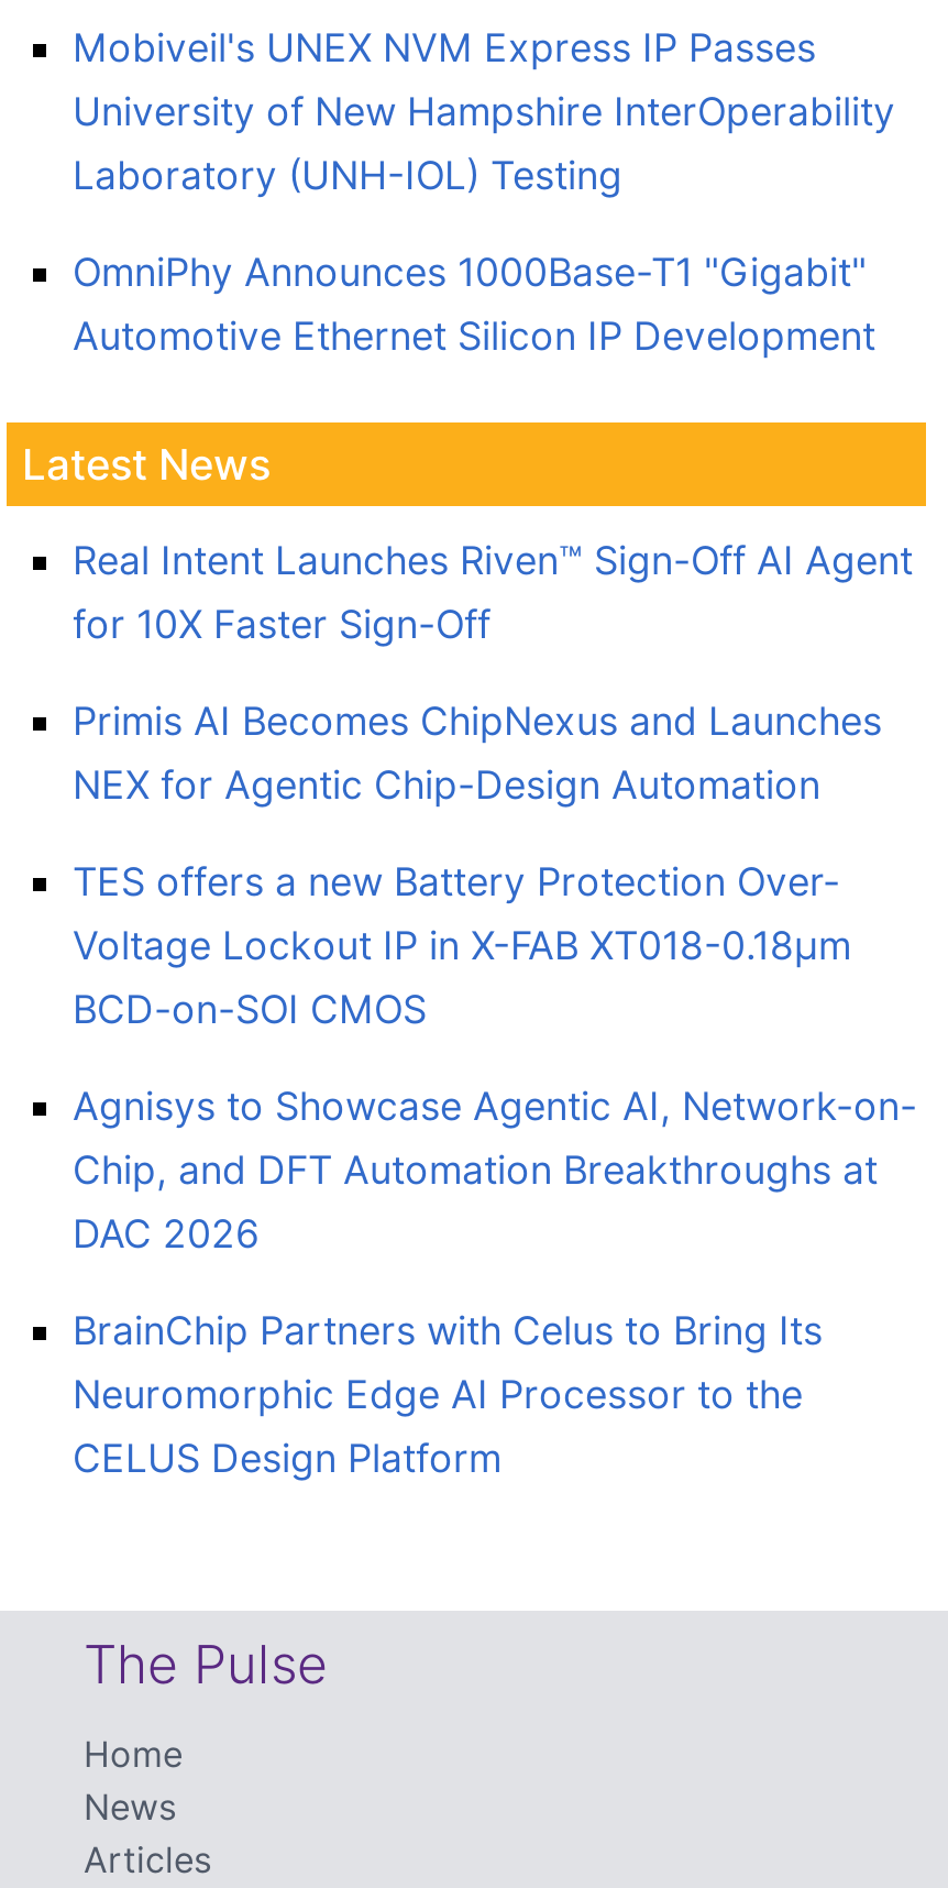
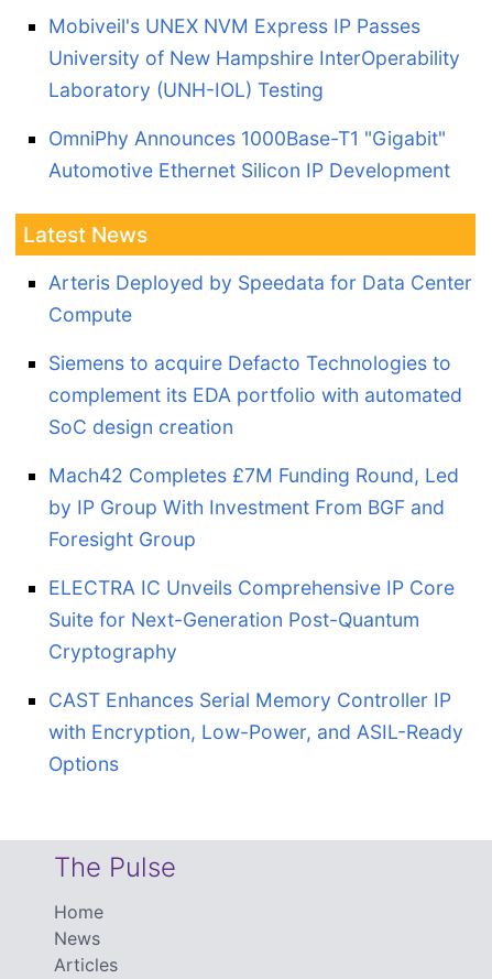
[73,537,913,647] Real Intent Launches Riven™ Sign-Off AI Agent | for 10X Faster Sign-Off -> [48,271,472,326] Arteris Deployed by Speedata for Data Center | Compute
[73,698,882,808] Primis AI Becomes ChipNexus and Launches | NEX for Agentic Chip-Design Automation -> [48,351,462,438] Siemens to acquire Defacto Technologies to | complement its EDA portfolio with automated | SoC design creation
[73,858,851,1032] TES offers a new Battery Protection Over- | Voltage Lockout IP in X-FAB XT018-0.18µm | BCD-on-SOI CMOS -> [48,464,459,551] Mach42 Completes £7M Funding Round, Led | by IP Group With Investment From BGF and | Foresight Group
[73,1083,917,1256] Agnisys to Showcase Agentic AI, Network-on- | Chip, and DFT Automation Breakthroughs at | DAC 2026 -> [48,576,455,663] ELECTRA IC Unveils Comprehensive IP Core | Suite for Next-Generation Post-Quantum | Cryptography
[73,1307,823,1481] BrainChip Partners with Celus to Bring Its | Neuromorphic Edge AI Processor to the | CELUS Design Platform -> [48,688,463,775] CAST Enhances Serial Memory Controller IP | with Encryption, Low-Power, and ASIL-Ready | Options

